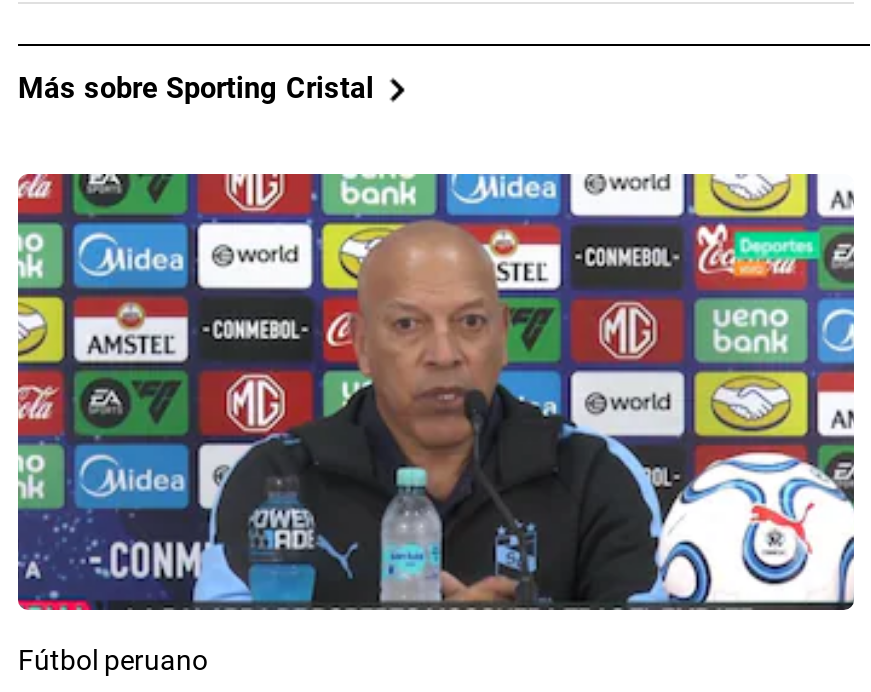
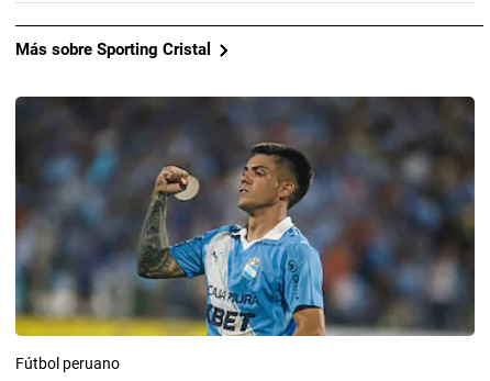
[16,172,856,612] [image] -> [14,96,476,337] [image]

